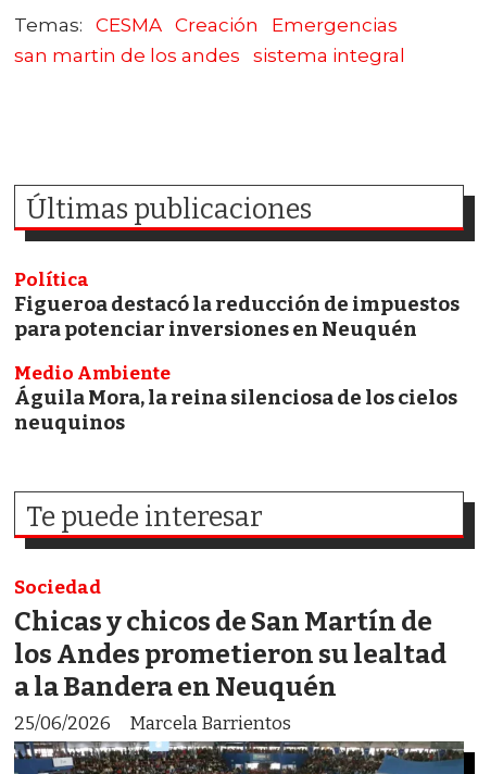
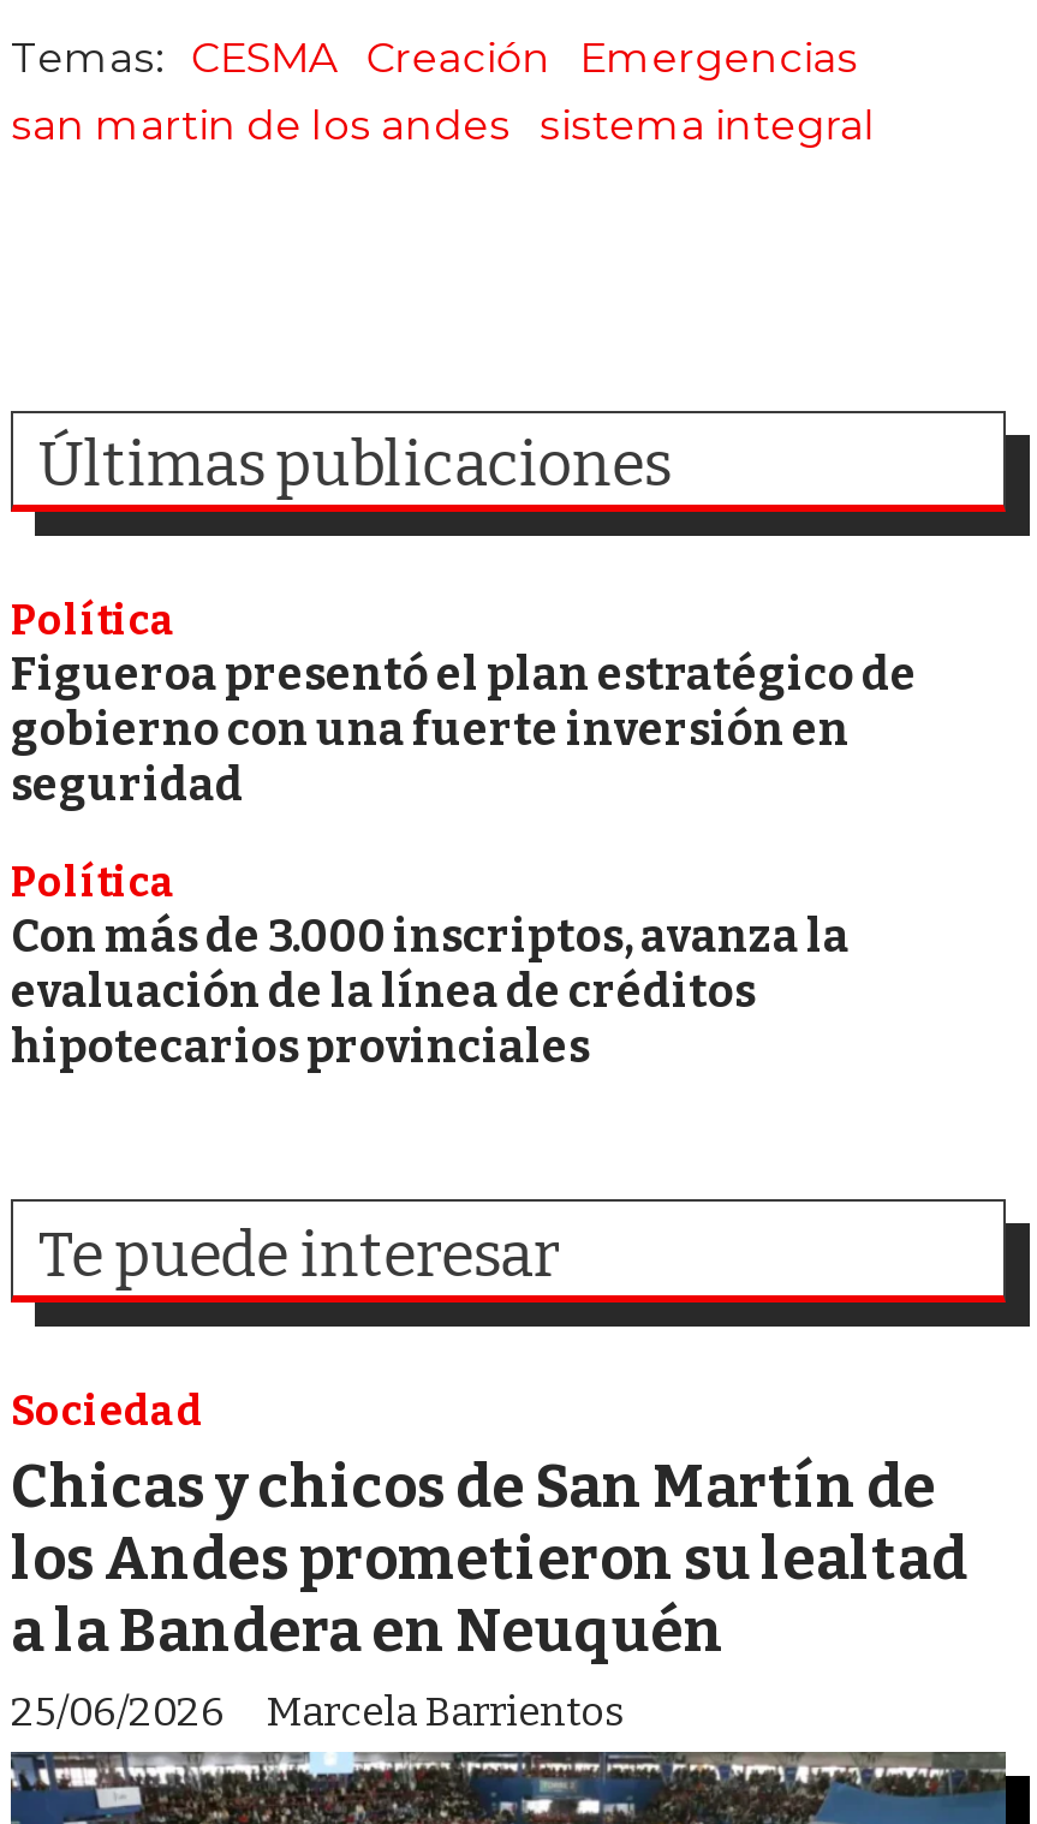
[14,293,460,342] Figueroa destacó la reducción de impuestos | para potenciar inversiones en Neuquén -> [11,650,917,813] Figueroa presentó el plan estratégico de | gobierno con una fuerte inversión en | seguridad
[14,362,171,385] Medio Ambiente -> [11,859,177,909] Política
[14,386,457,435] Águila Mora, la reina silenciosa de los cielos | neuquinos -> [11,912,850,1075] Con más de 3.000 inscriptos, avanza la | evaluación de la línea de créditos | hipotecarios provinciales

